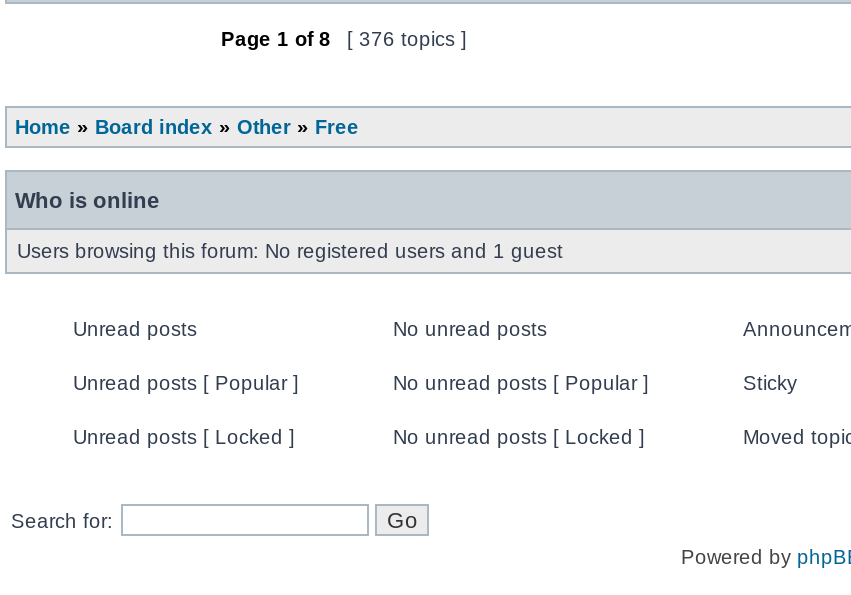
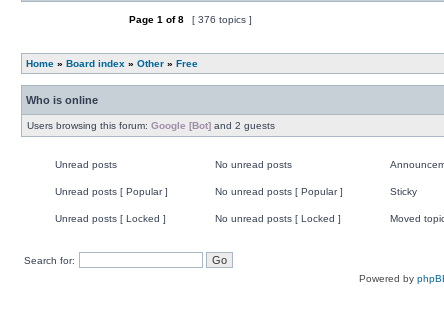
[17,240,563,262] Users browsing this forum: No registered users and 1 guest -> [27,120,275,131] Users browsing this forum: Google [Bot] and 2 guests

